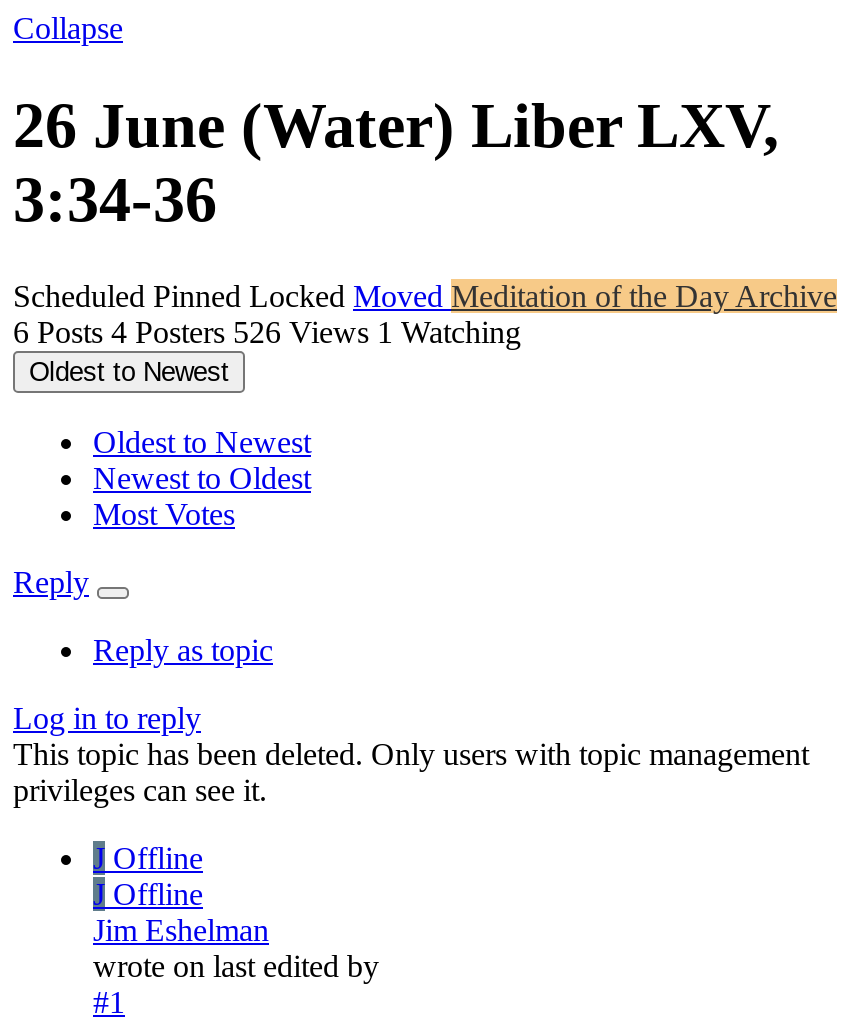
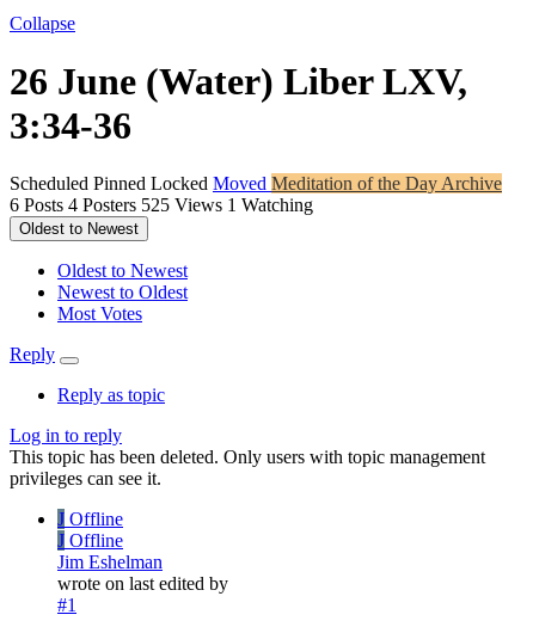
[13,316,521,350] 6 Posts 4 Posters 526 Views 1 Watching -> [10,195,313,215] 6 Posts 4 Posters 525 Views 1 Watching

